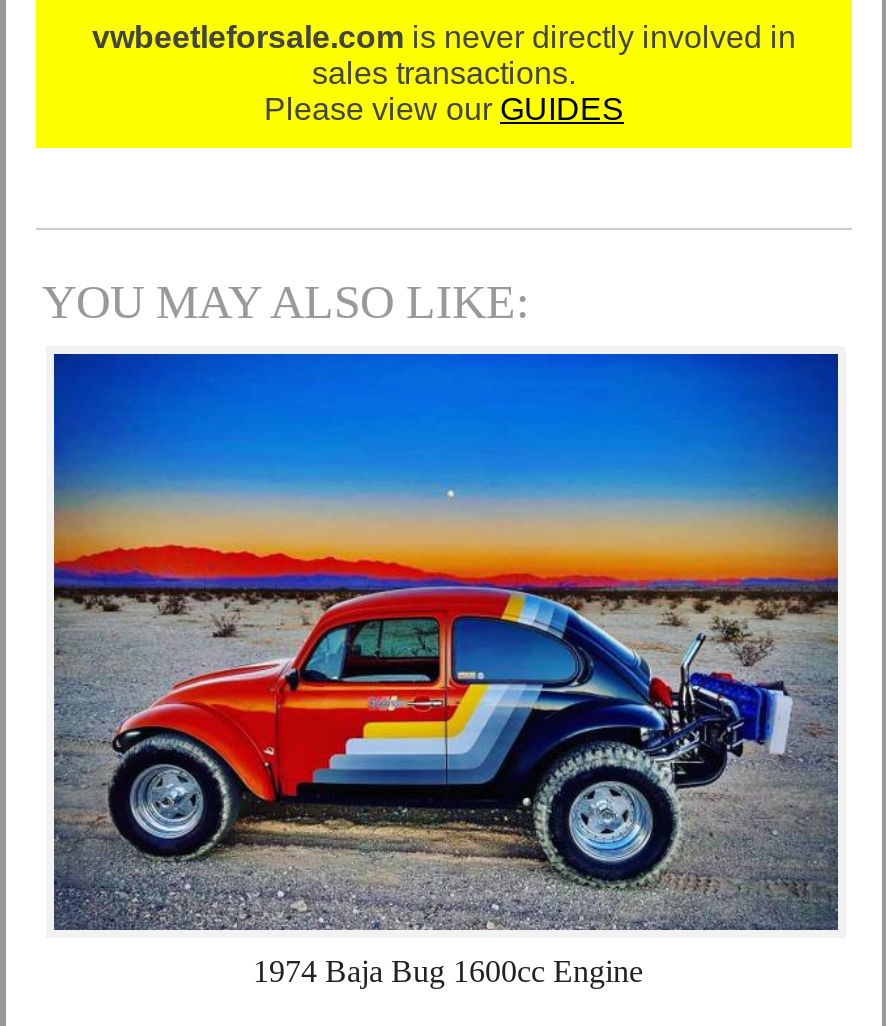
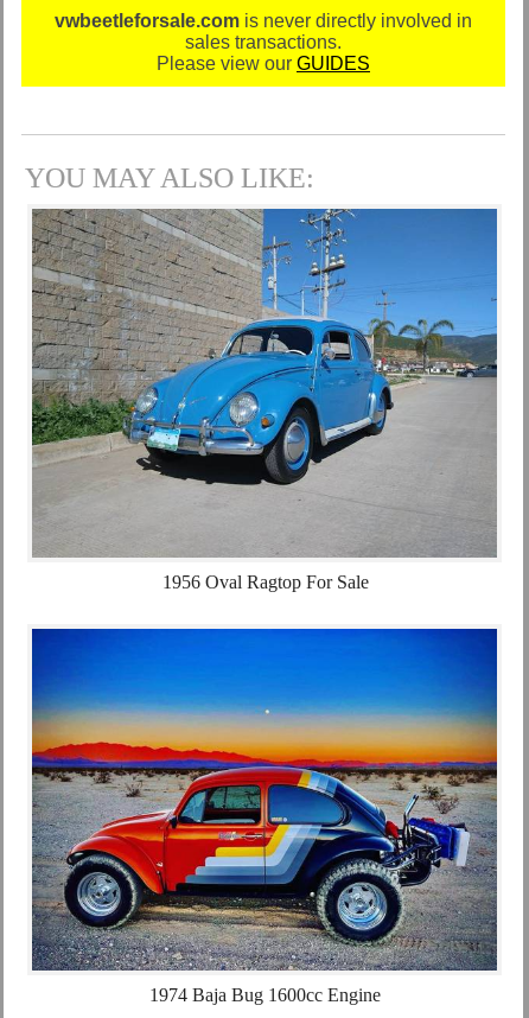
none -> [31,208,498,592] [image] | 1956 Oval Ragtop For Sale

